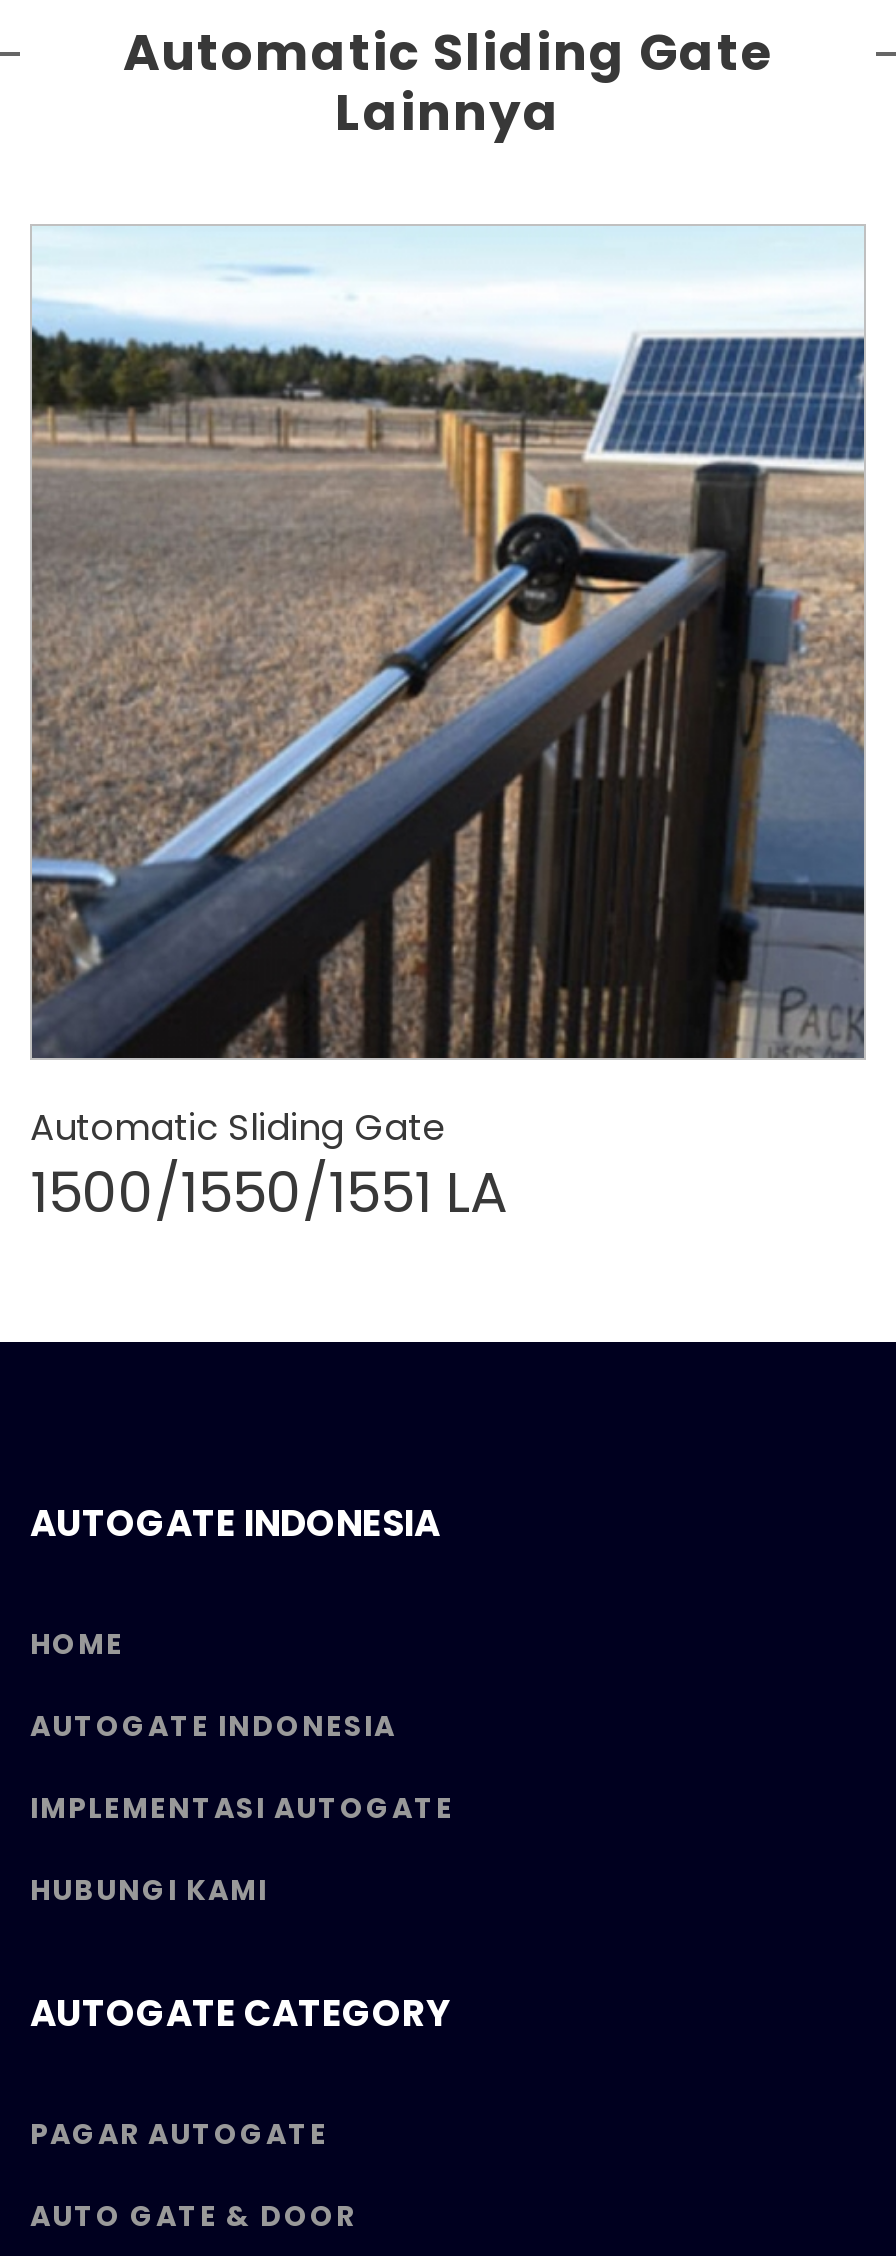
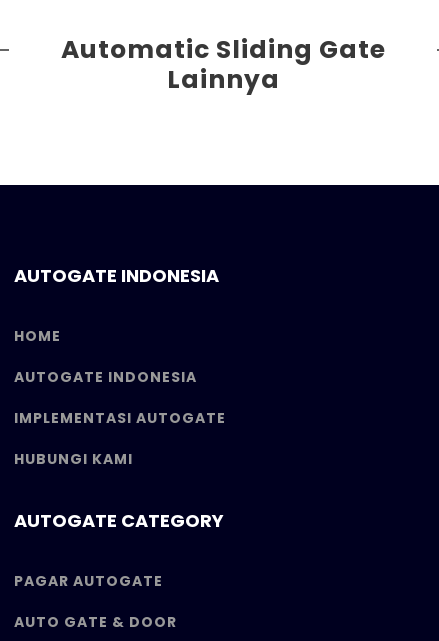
[6,224,890,1231] [image] | Automatic Sliding Gate | 1500/1550/1551 LA -> none

